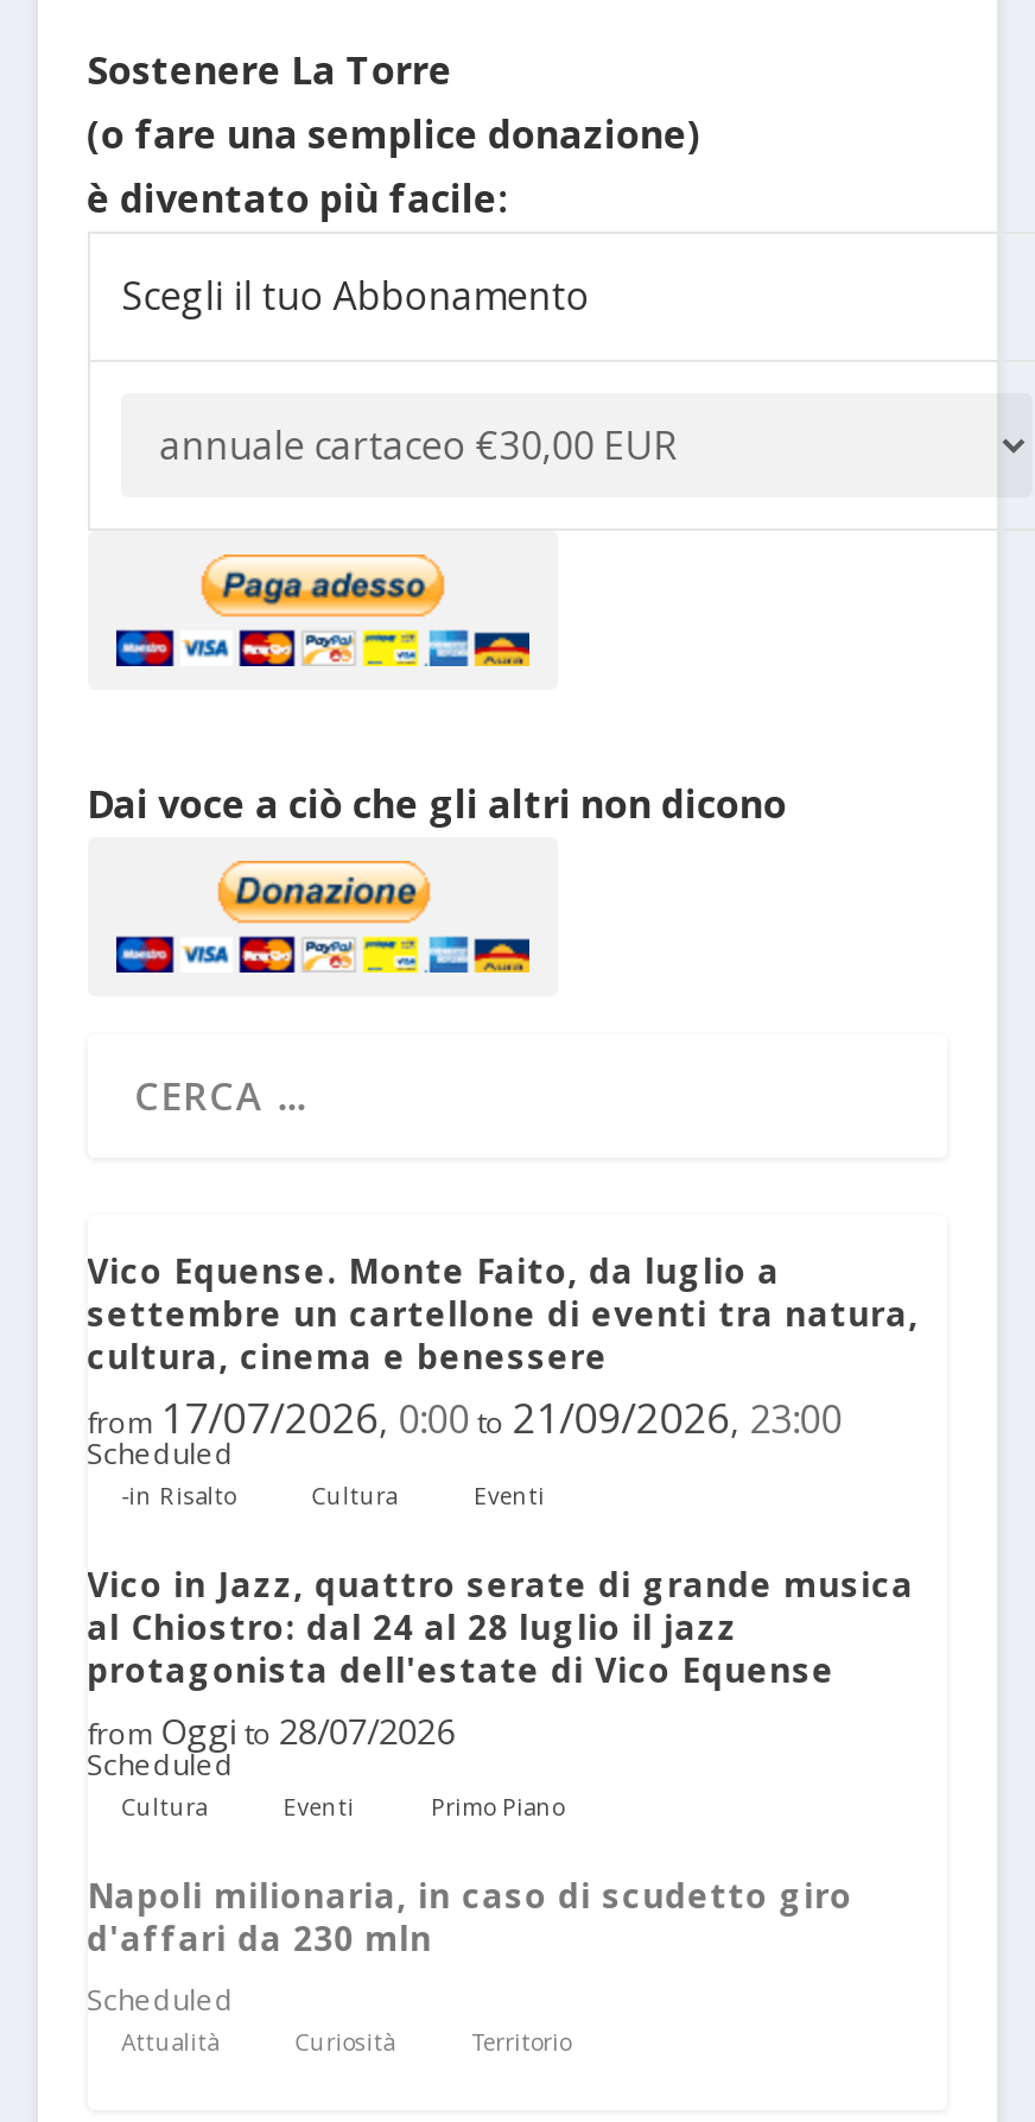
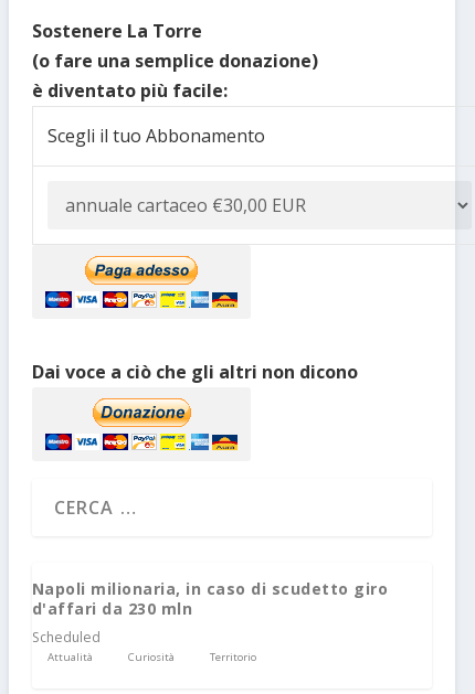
[87,1249,919,1823] Vico Equense. Monte Faito, da luglio a | settembre un cartellone di eventi tra natura, | cultura, cinema e benessere | from 17/07/2026, 0:00 to 21/09/2026, 23:00 | Scheduled | -in Risalto | Cultura | Eventi | Vico in Jazz, quattro serate di grande musica | al Chiostro: dal 24 al 28 luglio il jazz | protagonista dell'estate di Vico Equense | from Oggi to 28/07/2026 | Scheduled | Cultura | Eventi | Primo Piano -> none

